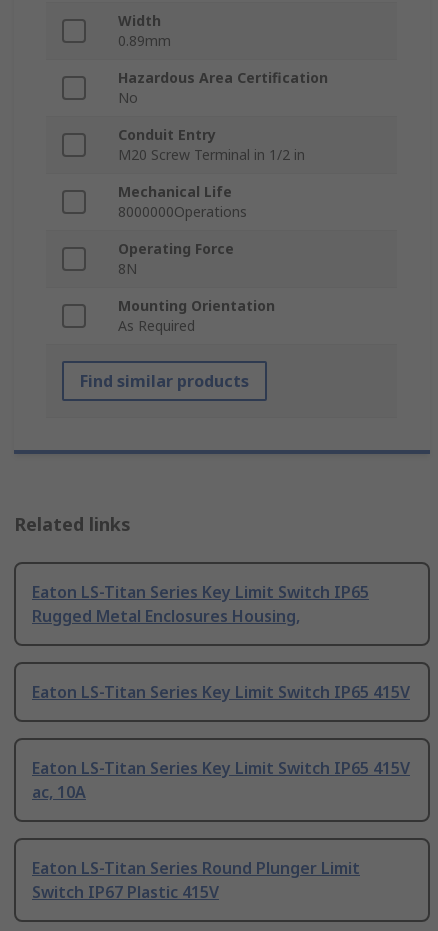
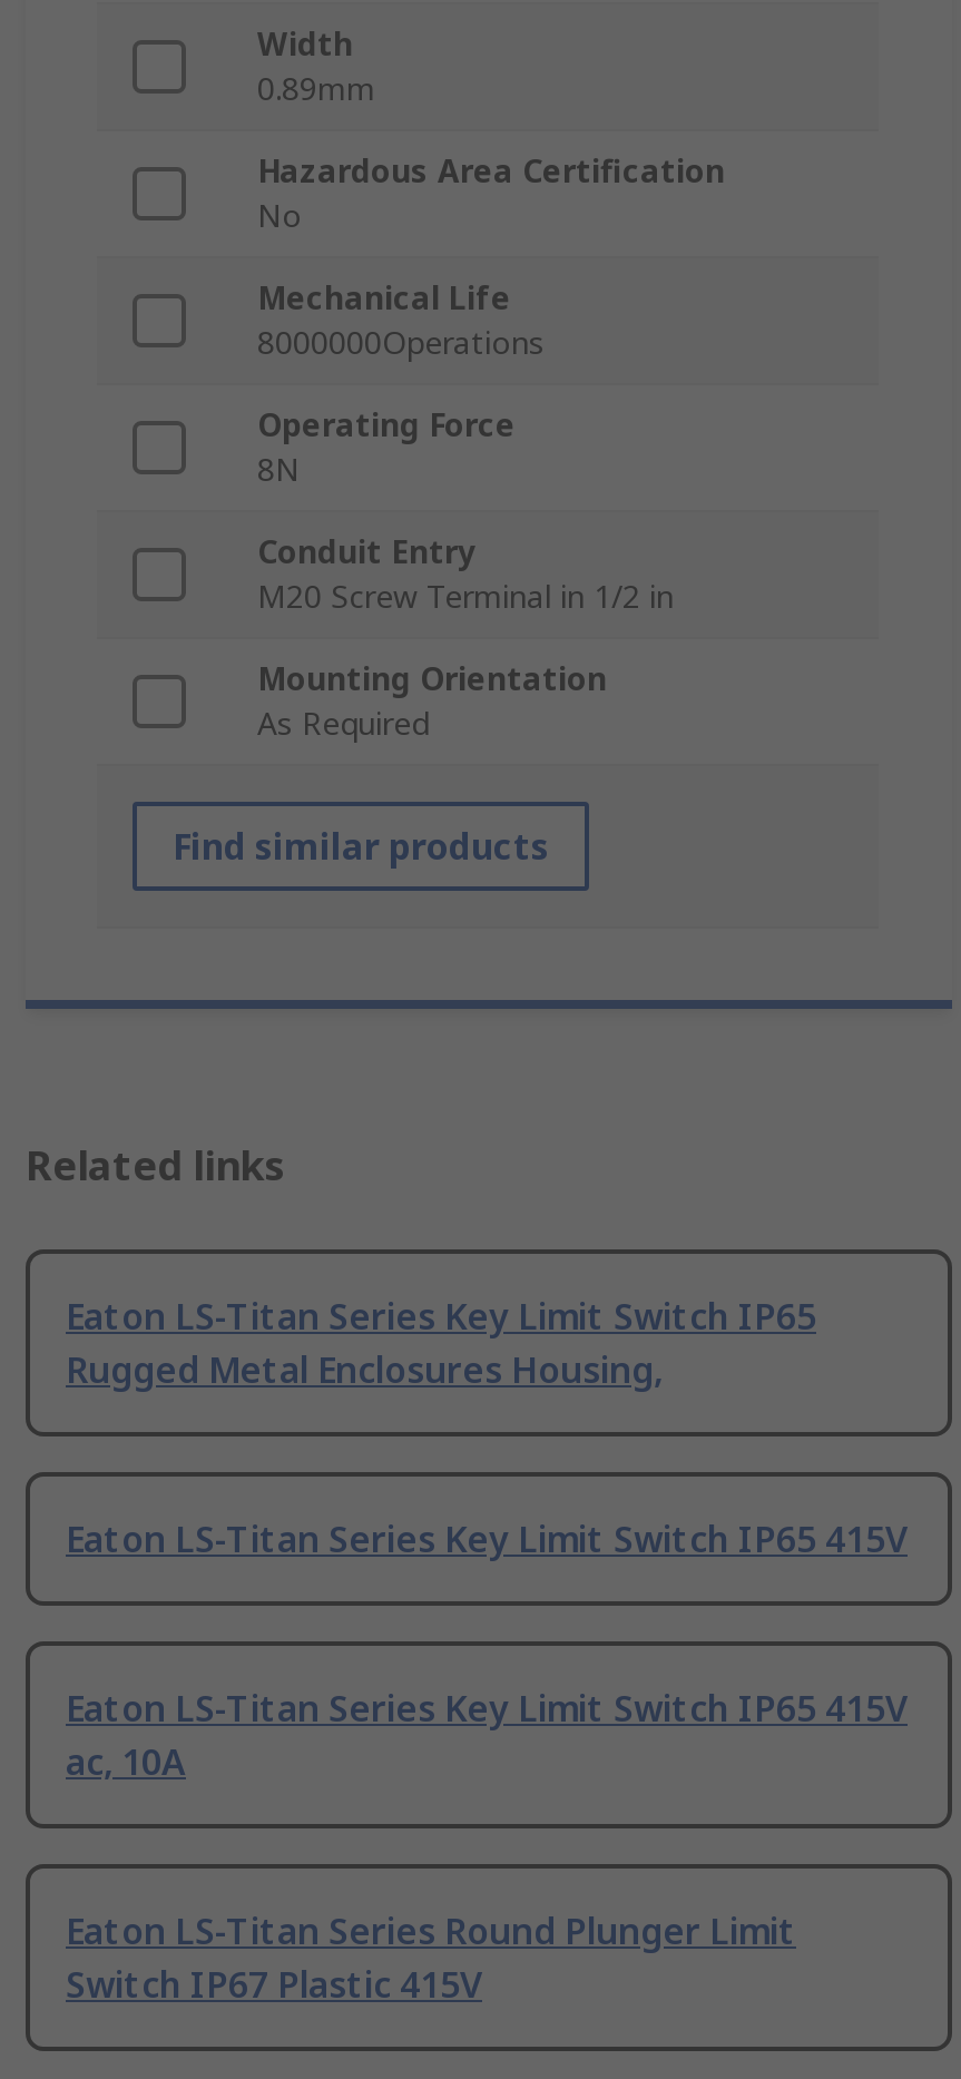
moved [118,125,305,164] -> [257,531,674,618]: Conduit Entry | M20 Screw Terminal in 1/2 in
moved [118,182,247,278] -> [257,277,545,491]: Mechanical Life | 8000000Operations | Operating Force | 8N

